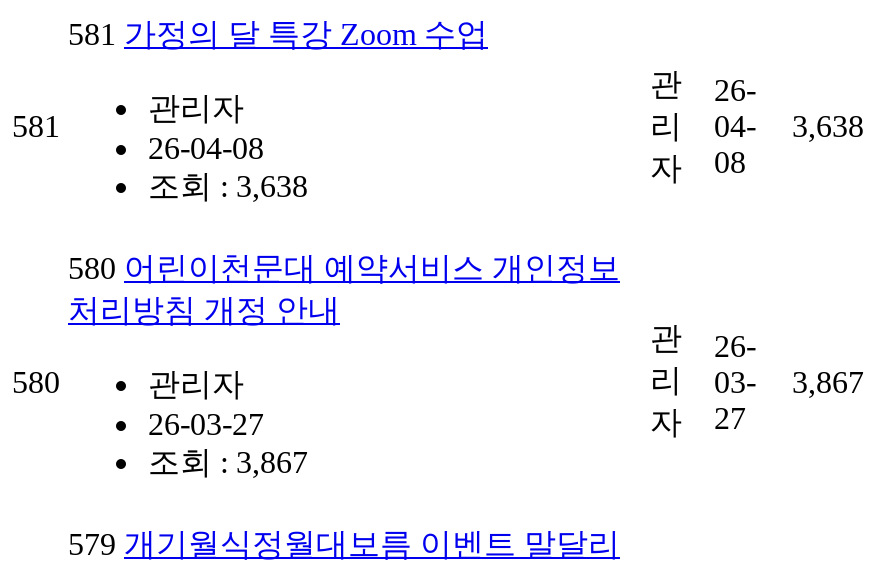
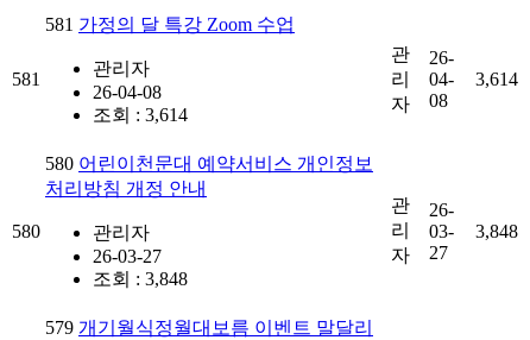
[650,109,864,143] 리 04- 3,638 -> [391,69,518,89] 리 04- 3,614
[148,169,308,203] 조회 : 3,638 -> [93,104,188,125] 조회 : 3,614
[650,363,864,399] 리 03- 3,867 -> [391,220,518,241] 리 03- 3,848
[148,445,308,479] 조회 : 3,867 -> [93,268,188,289] 조회 : 3,848

